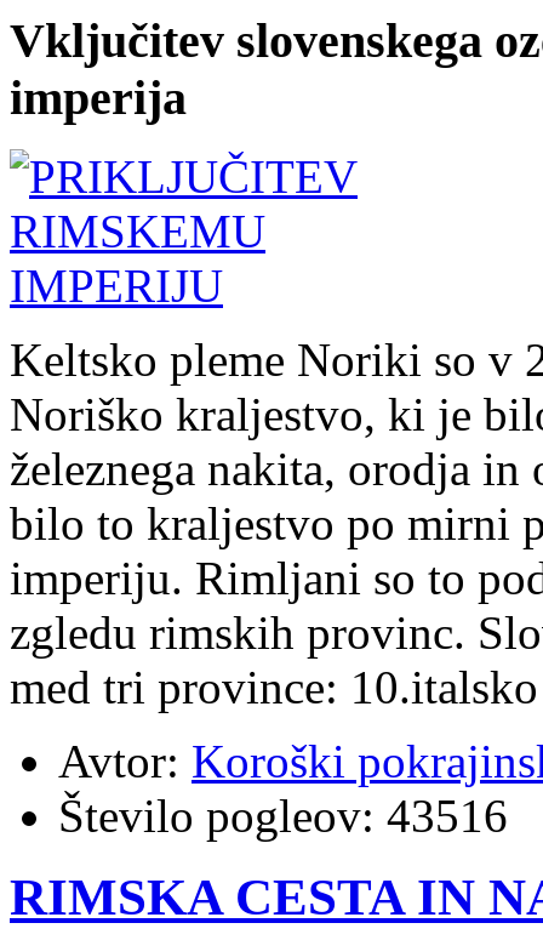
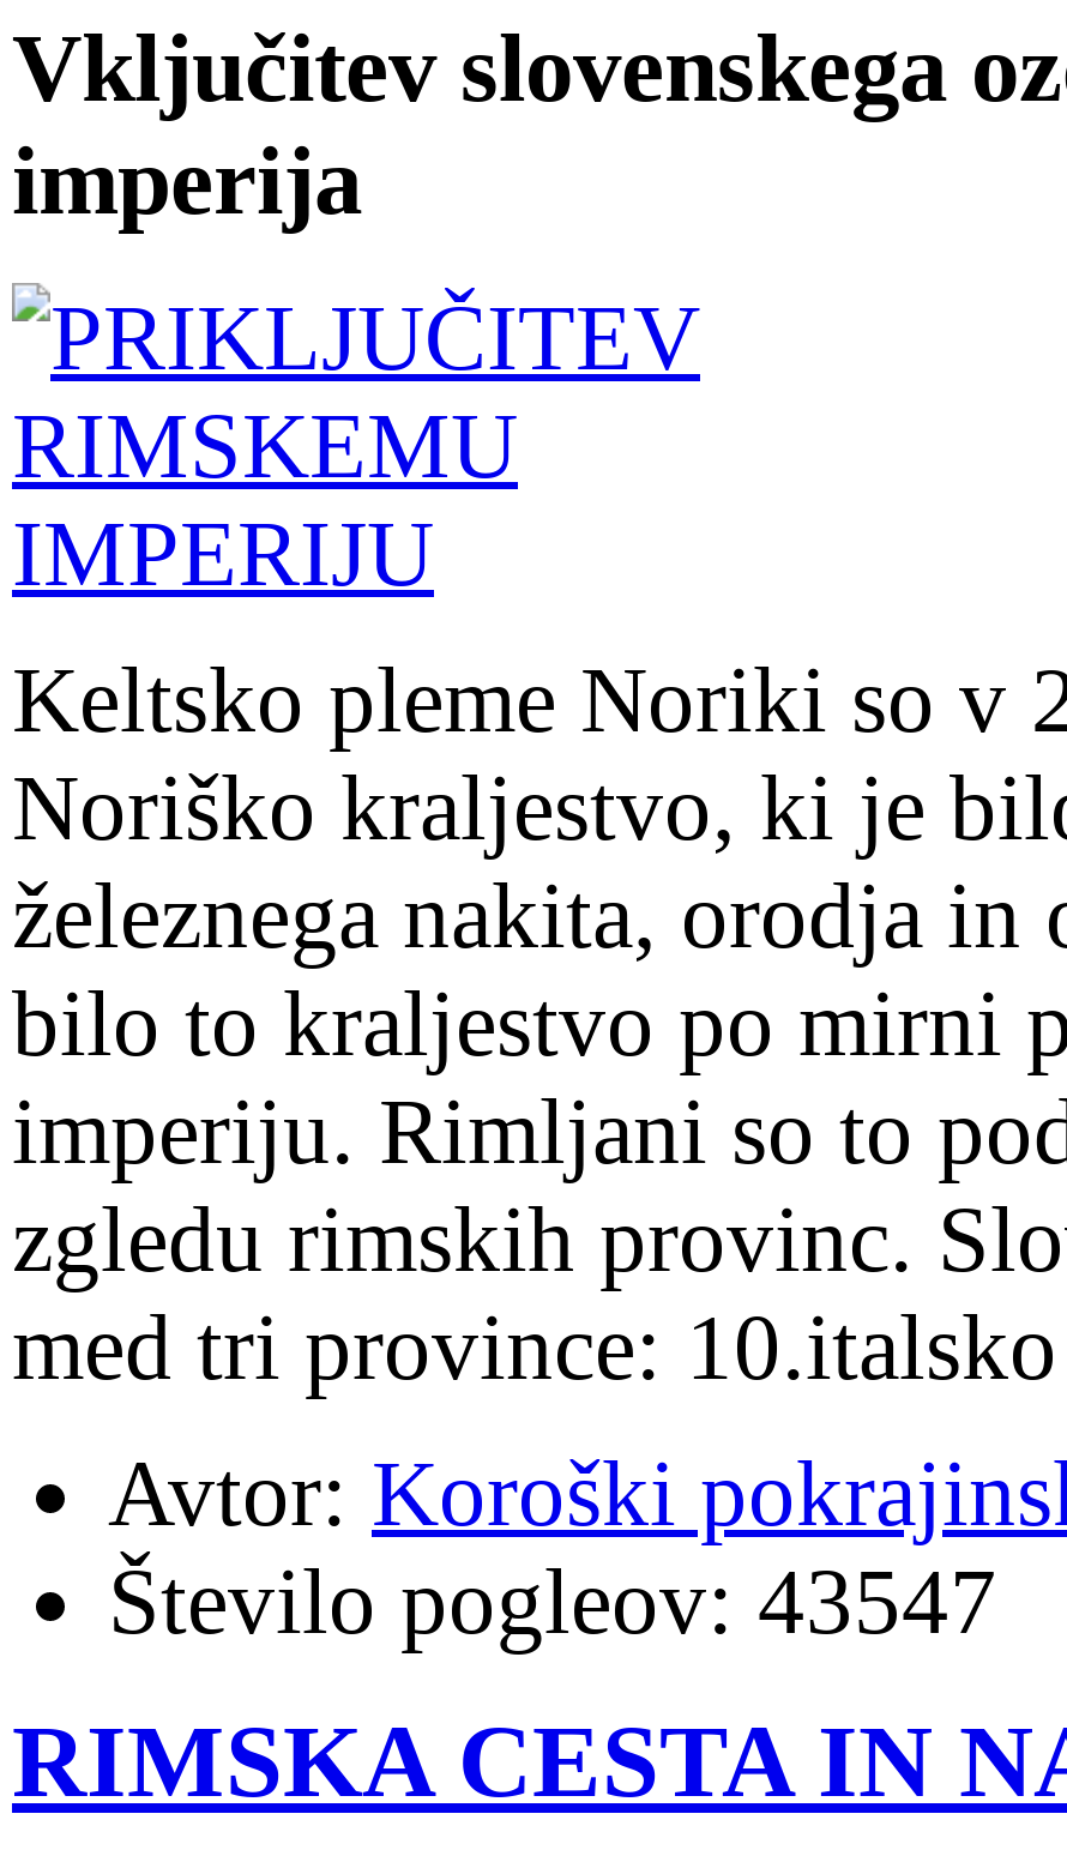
[58,790,508,842] Število pogleov: 43516 -> [108,1549,997,1652] Število pogleov: 43547

